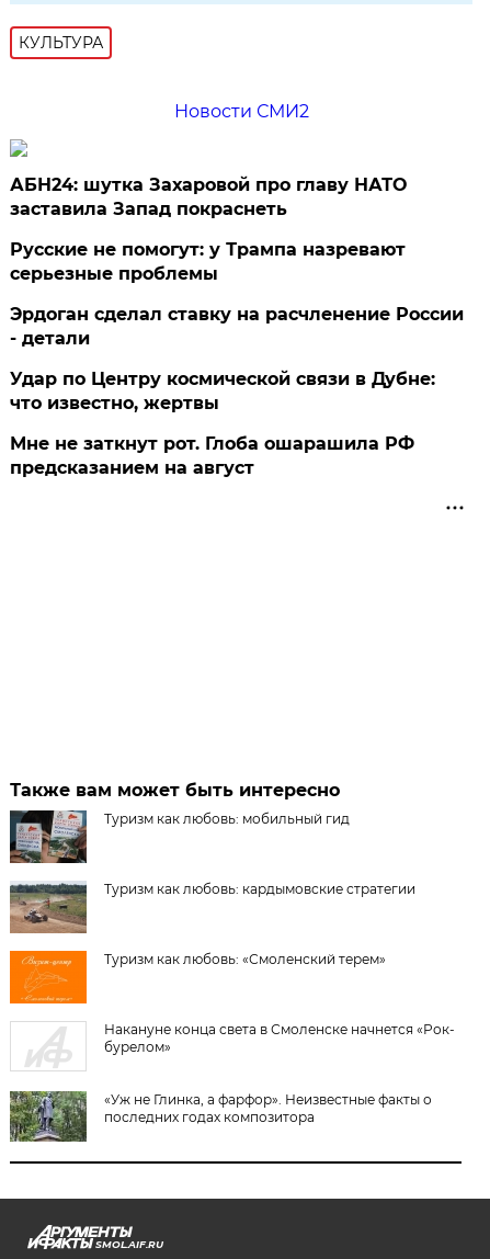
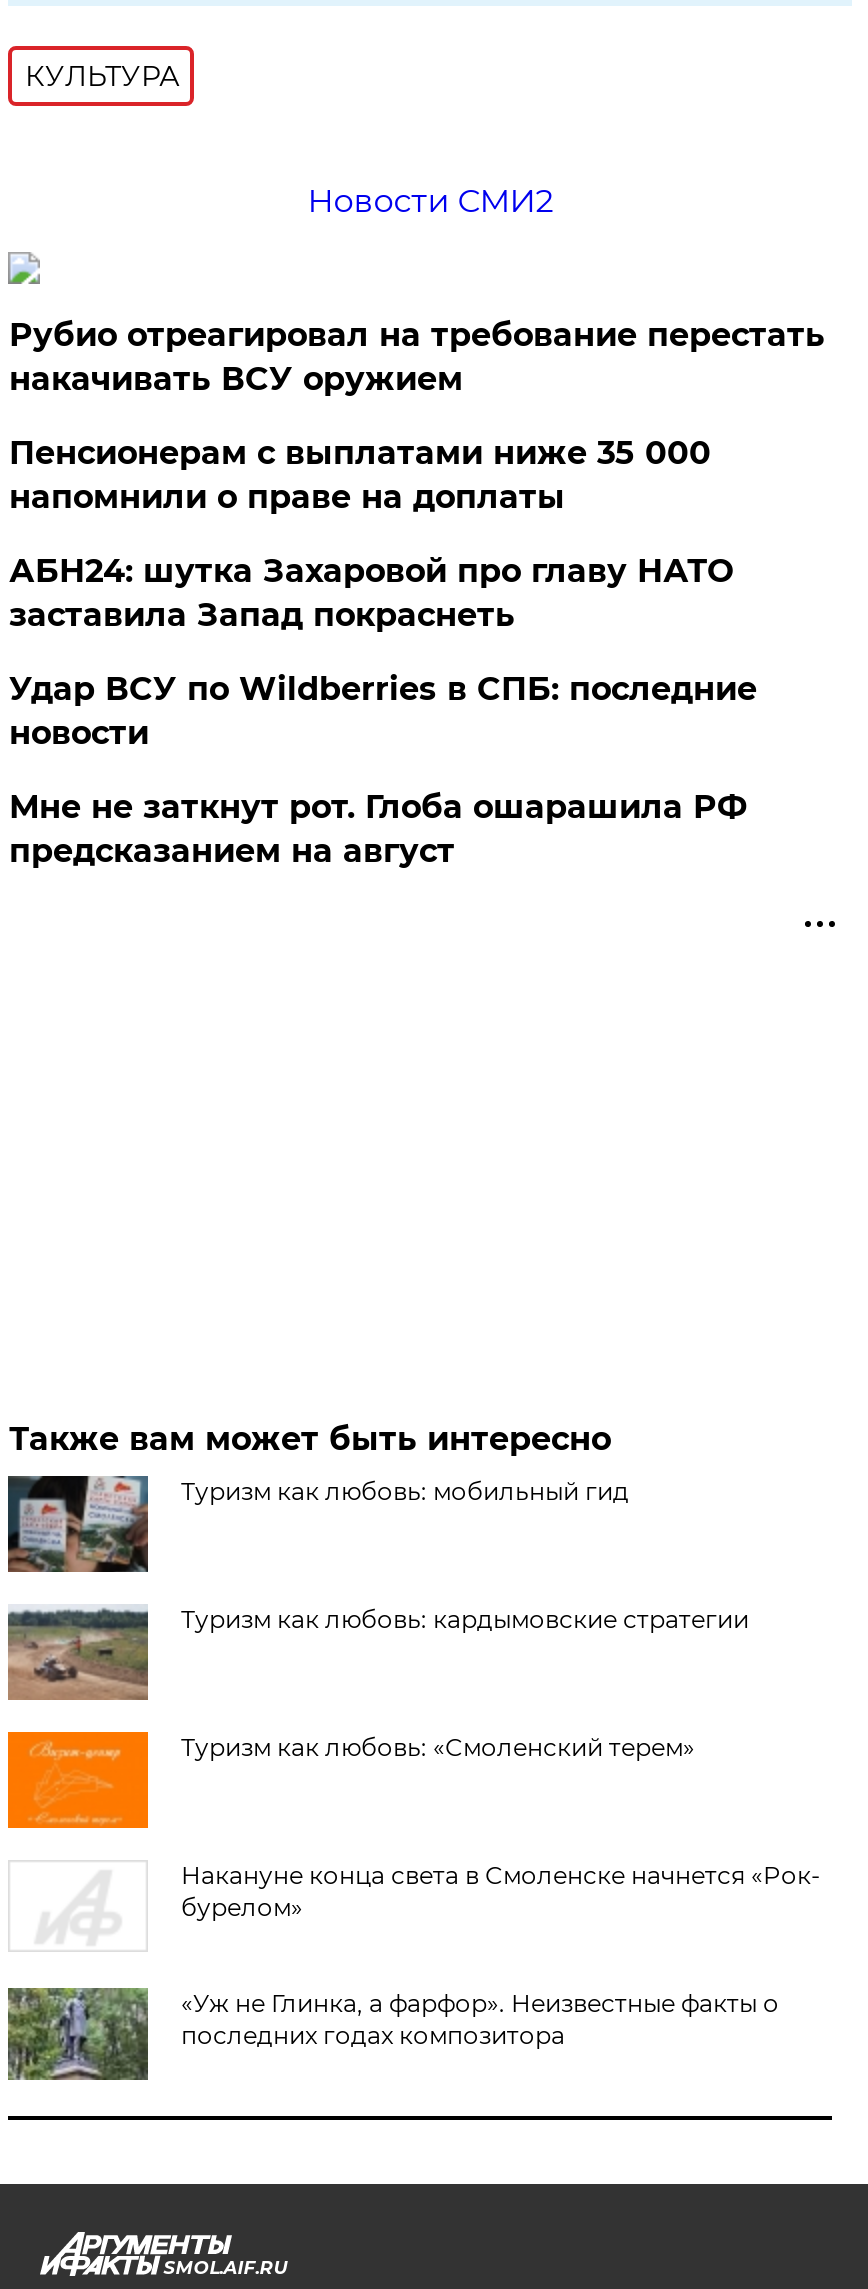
none -> [9,316,825,516] Рубио отреагировал на требование перестать | накачивать ВСУ оружием | Пенсионерам с выплатами ниже 35 000 | напомнили о праве на доплаты
moved [10,174,407,219] -> [9,552,733,634]: АБН24: шутка Захаровой про главу НАТО | заставила Запад покраснеть
[10,239,464,413] Русские не помогут: у Трампа назревают | серьезные проблемы | Эрдоган сделал ставку на расчленение России | - детали | Удар по Центру космической связи в Дубне: | что известно, жертвы -> [9,670,757,752] Удар ВСУ по Wildberries в СПБ: последние | новости

